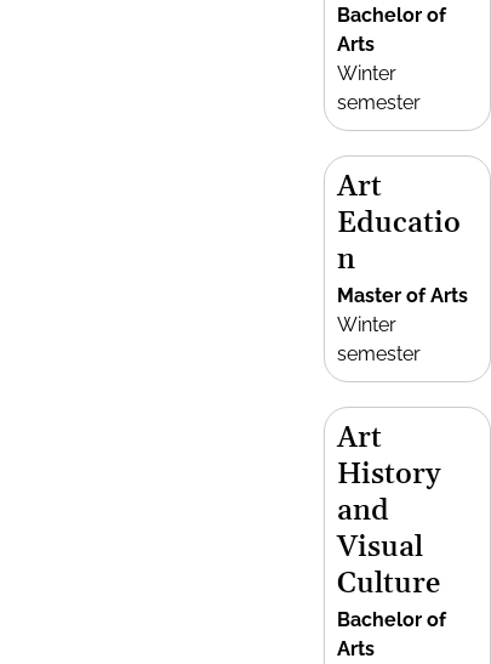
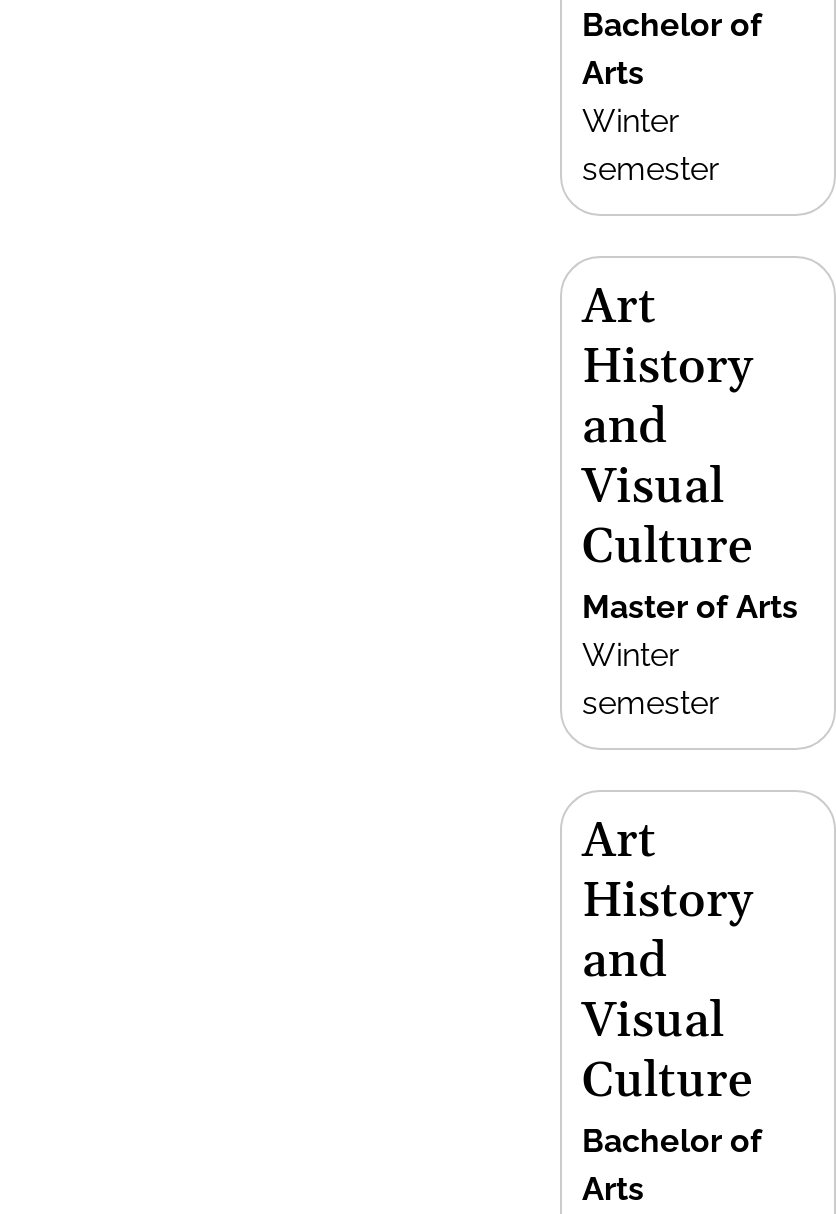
[337,205,461,278] Educatio | n -> [582,338,752,578] History | and | Visual | Culture

